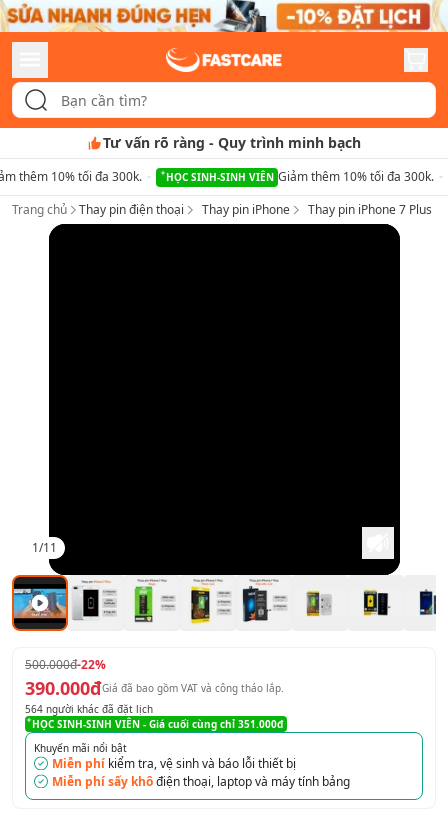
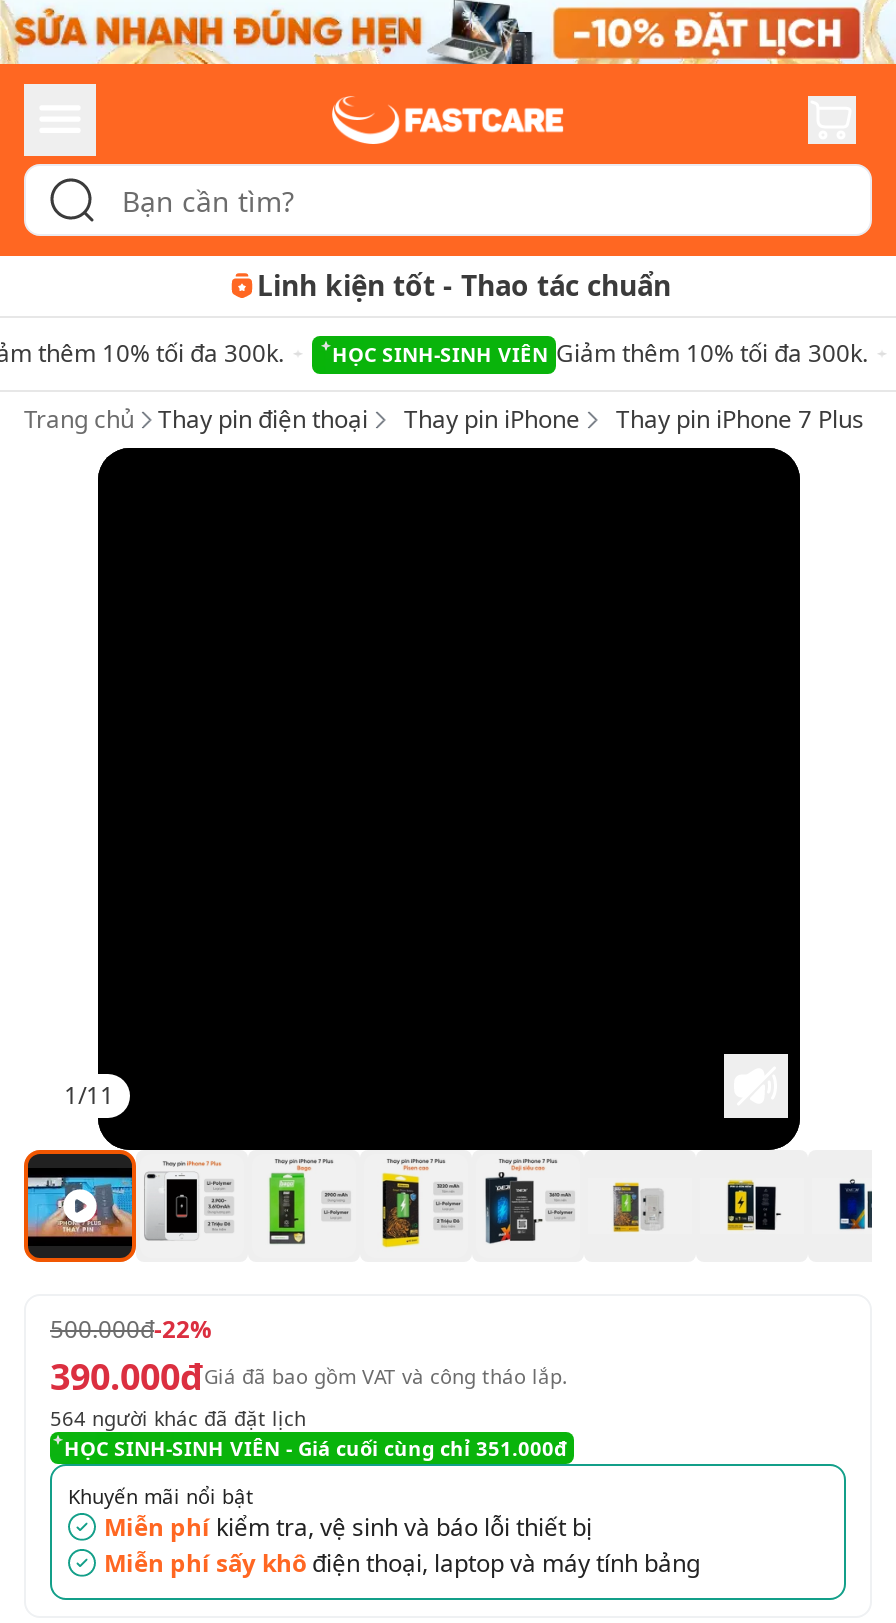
[103,133,361,152] Tư vấn rõ ràng - Quy trình minh bạch -> [257,266,671,304] Linh kiện tốt - Thao tác chuẩn

